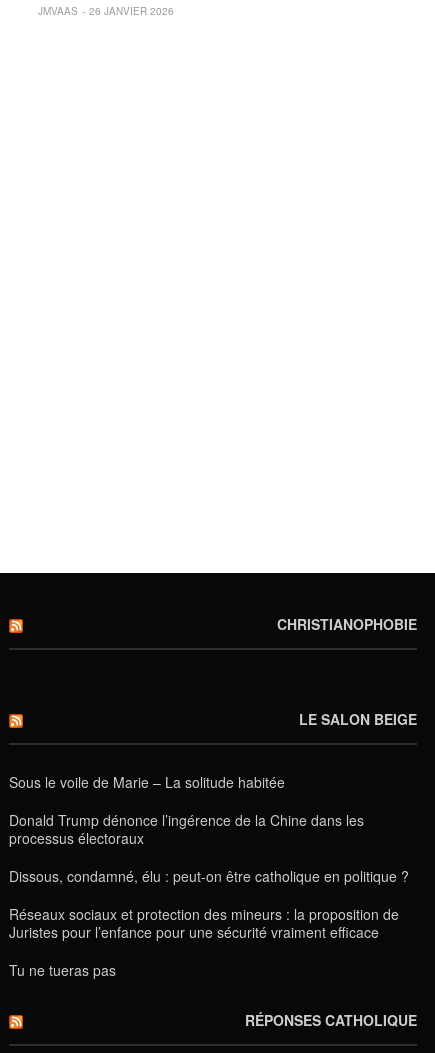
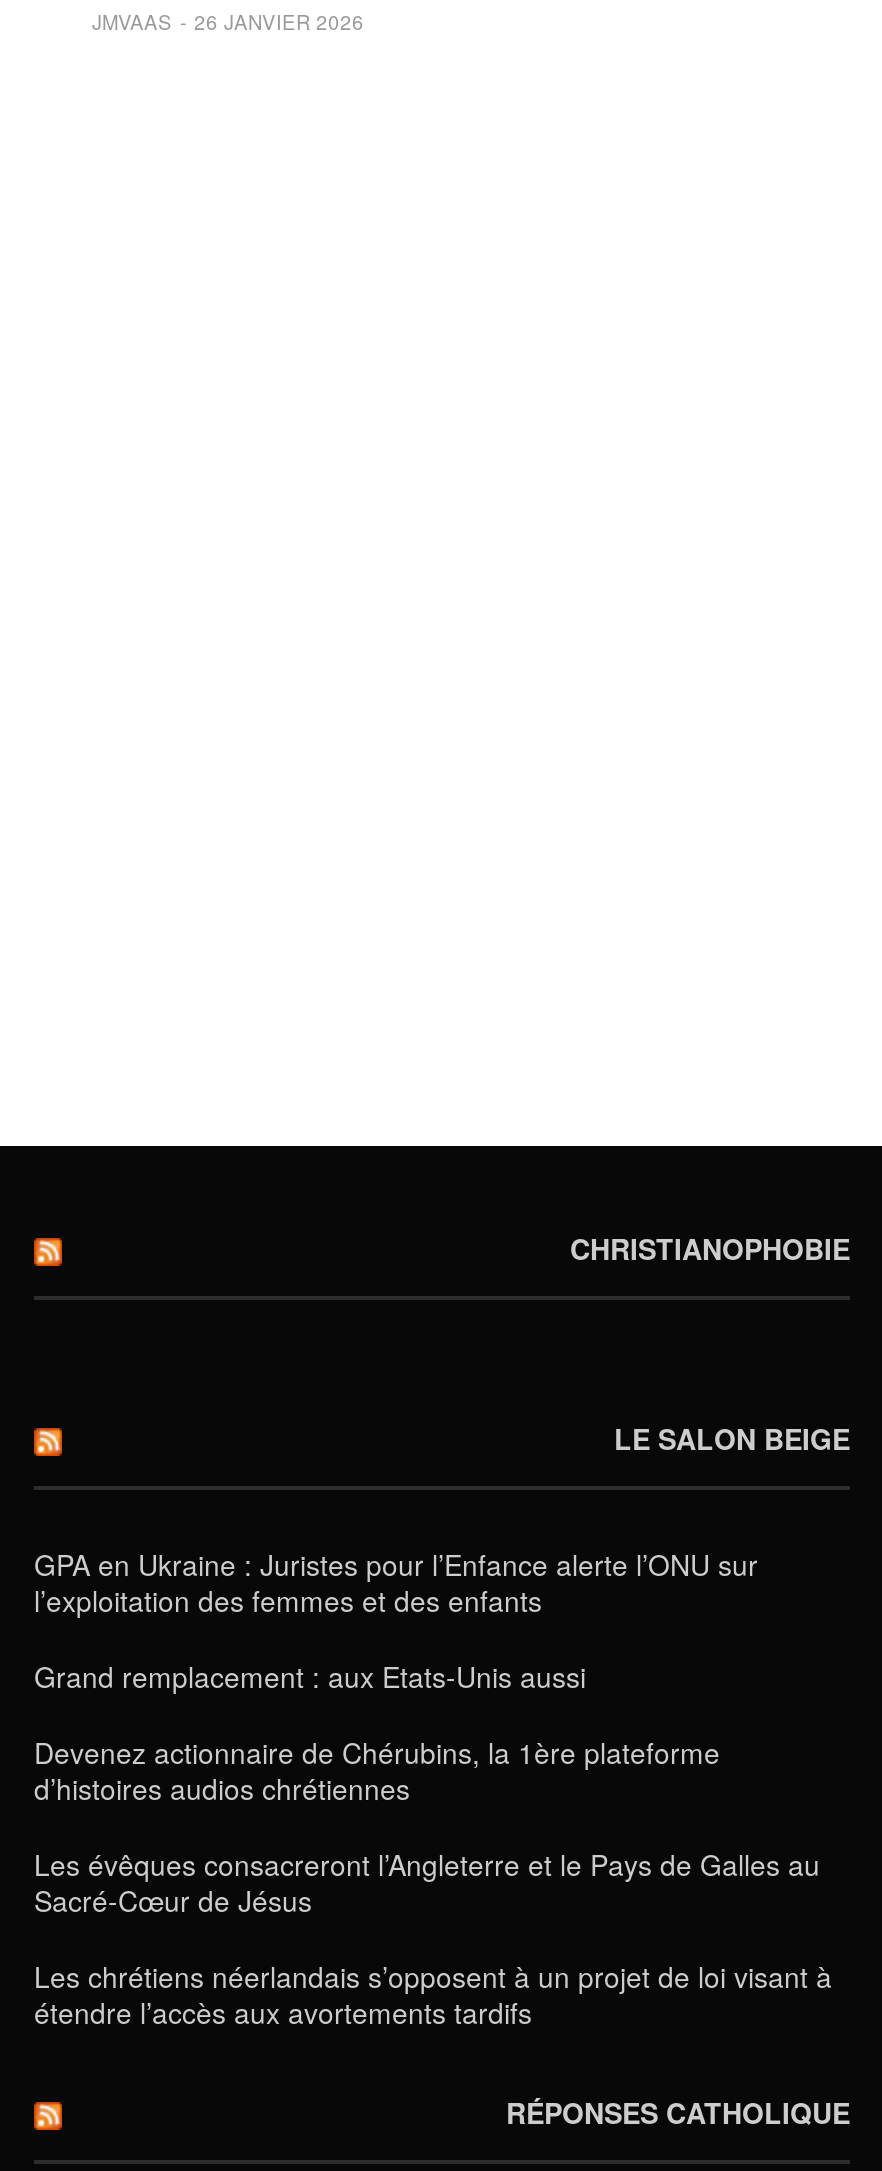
[9,772,285,792] Sous le voile de Marie – La solitude habitée -> [34,1543,758,1619] GPA en Ukraine : Juristes pour l’Enfance alerte l’ONU sur | l’exploitation des femmes et des enfants
[9,810,364,848] Donald Trump dénonce l’ingérence de la Chine dans les | processus électoraux -> [34,1655,586,1695] Grand remplacement : aux Etats-Unis aussi
[9,866,409,886] Dissous, condamné, élu : peut-on être catholique en politique ? -> [34,1731,720,1807] Devenez actionnaire de Chérubins, la 1ère plateforme | d’histoires audios chrétiennes
[9,904,399,942] Réseaux sociaux et protection des mineurs : la proposition de | Juristes pour l’enfance pour une sécurité vraiment efficace -> [34,1843,820,1919] Les évêques consacreront l’Angleterre et le Pays de Galles au | Sacré-Cœur de Jésus
[9,960,116,980] Tu ne tueras pas -> [34,1955,832,2031] Les chrétiens néerlandais s’opposent à un projet de loi visant à | étendre l’accès aux avortements tardifs

